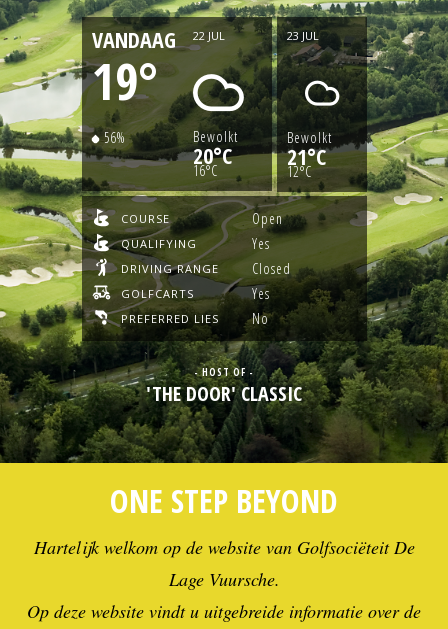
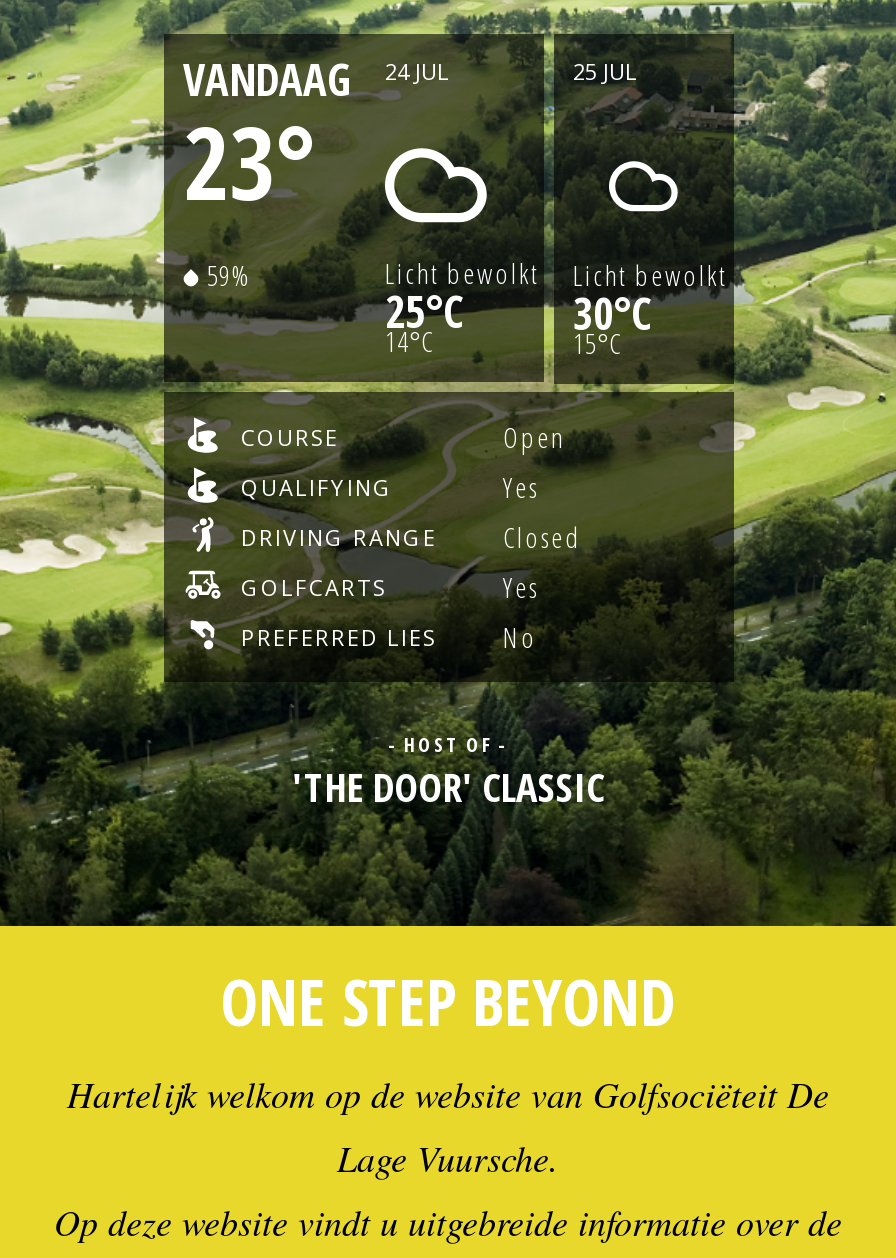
[91,24,224,54] VANDAAG 22 JUL -> [183,48,449,108] VANDAAG 24 JUL
[286,28,318,43] 23 JUL -> [573,56,637,86] 25 JUL
[91,47,157,147] 19° | 56% -> [183,94,315,294] 23° | 59%
[192,127,237,180] Bewolkt | 20°C | 16°C -> [385,254,539,360] Licht bewolkt | 25°C | 14°C
[286,128,331,181] Bewolkt | 21°C | 12°C -> [573,256,727,362] Licht bewolkt | 30°C | 15°C

